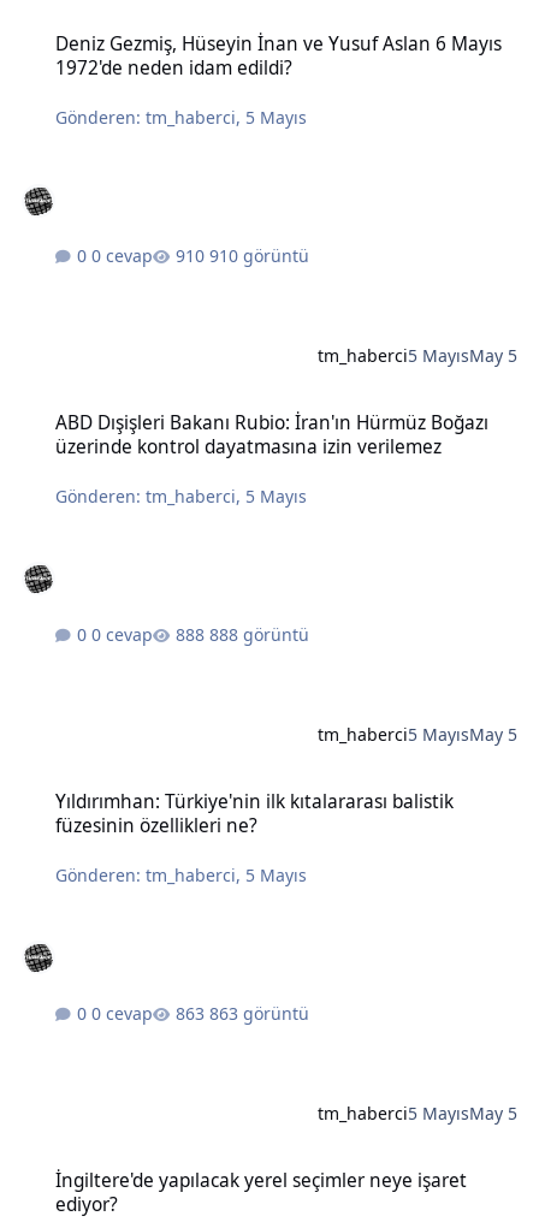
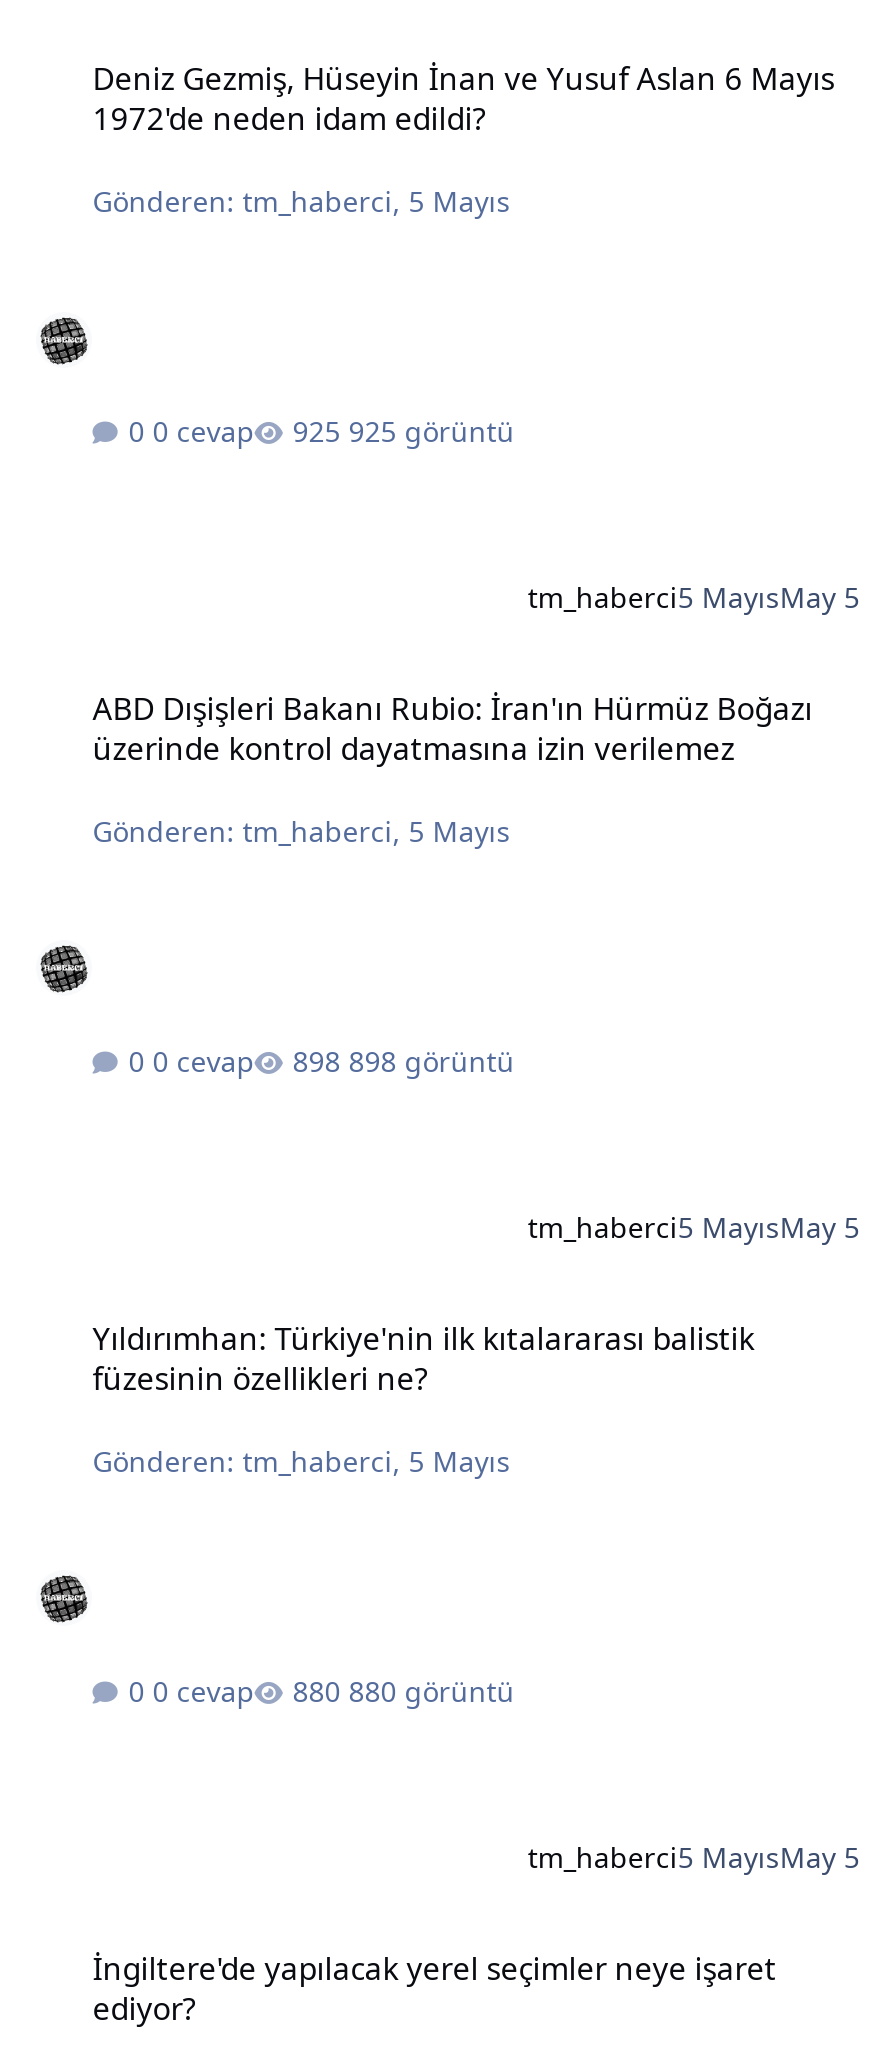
[210,244,309,267] 910 görüntü -> [348,412,514,450] 925 görüntü
[210,623,309,646] 888 görüntü -> [348,1041,514,1079] 898 görüntü
[210,1001,309,1024] 863 görüntü -> [348,1671,514,1709] 880 görüntü

